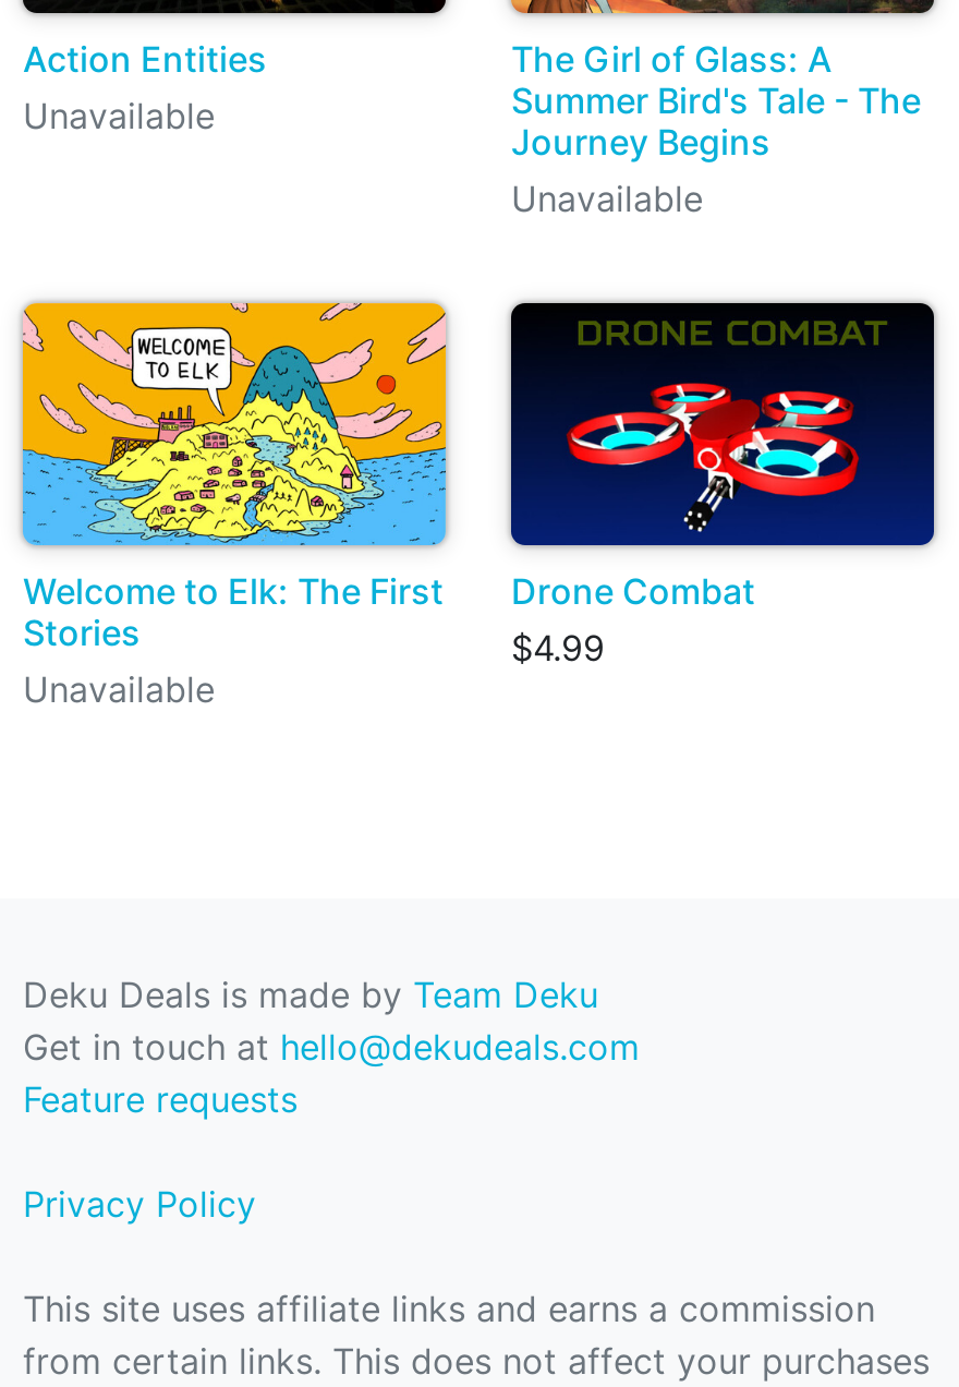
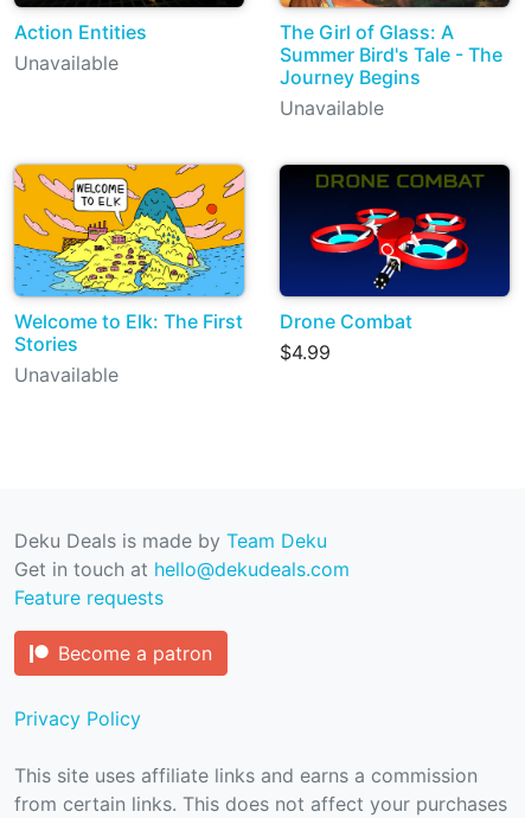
none -> [58,641,212,665] Become a patron

